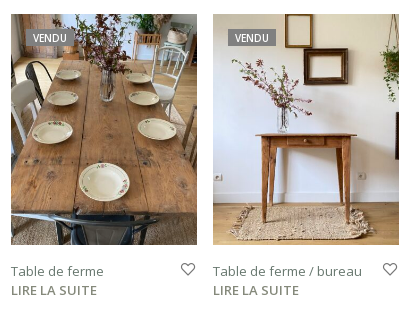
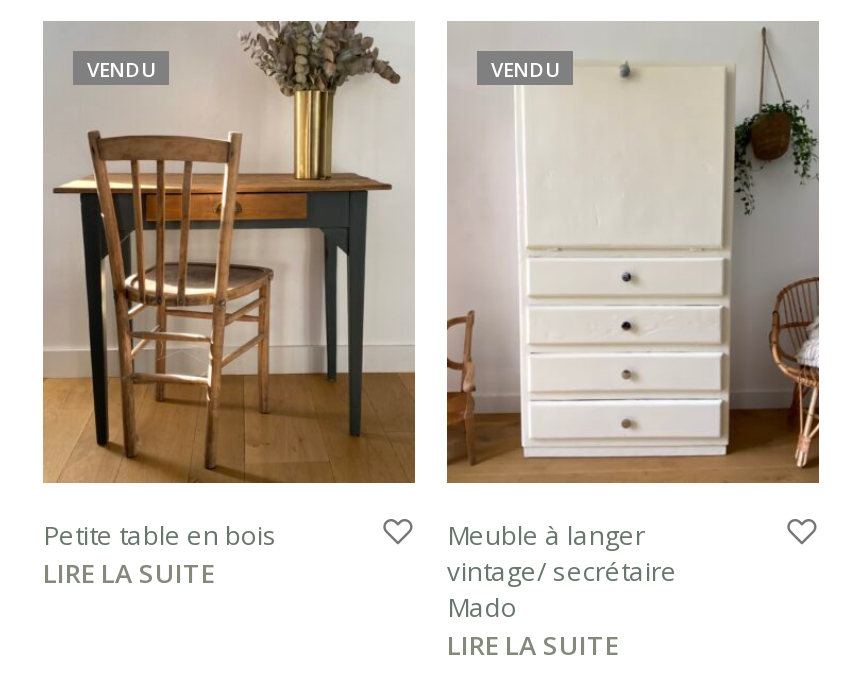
[10,14,198,280] [image] | Table de ferme -> [41,19,415,553] [image] | Petite table en bois
[212,14,399,280] [image] | Table de ferme / bureau -> [445,23,819,625] [image] | Meuble à langer | vintage/ secrétaire | Mado

